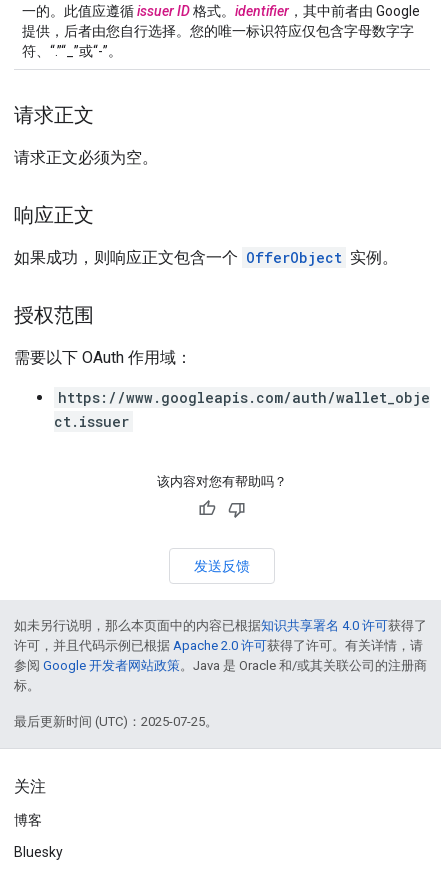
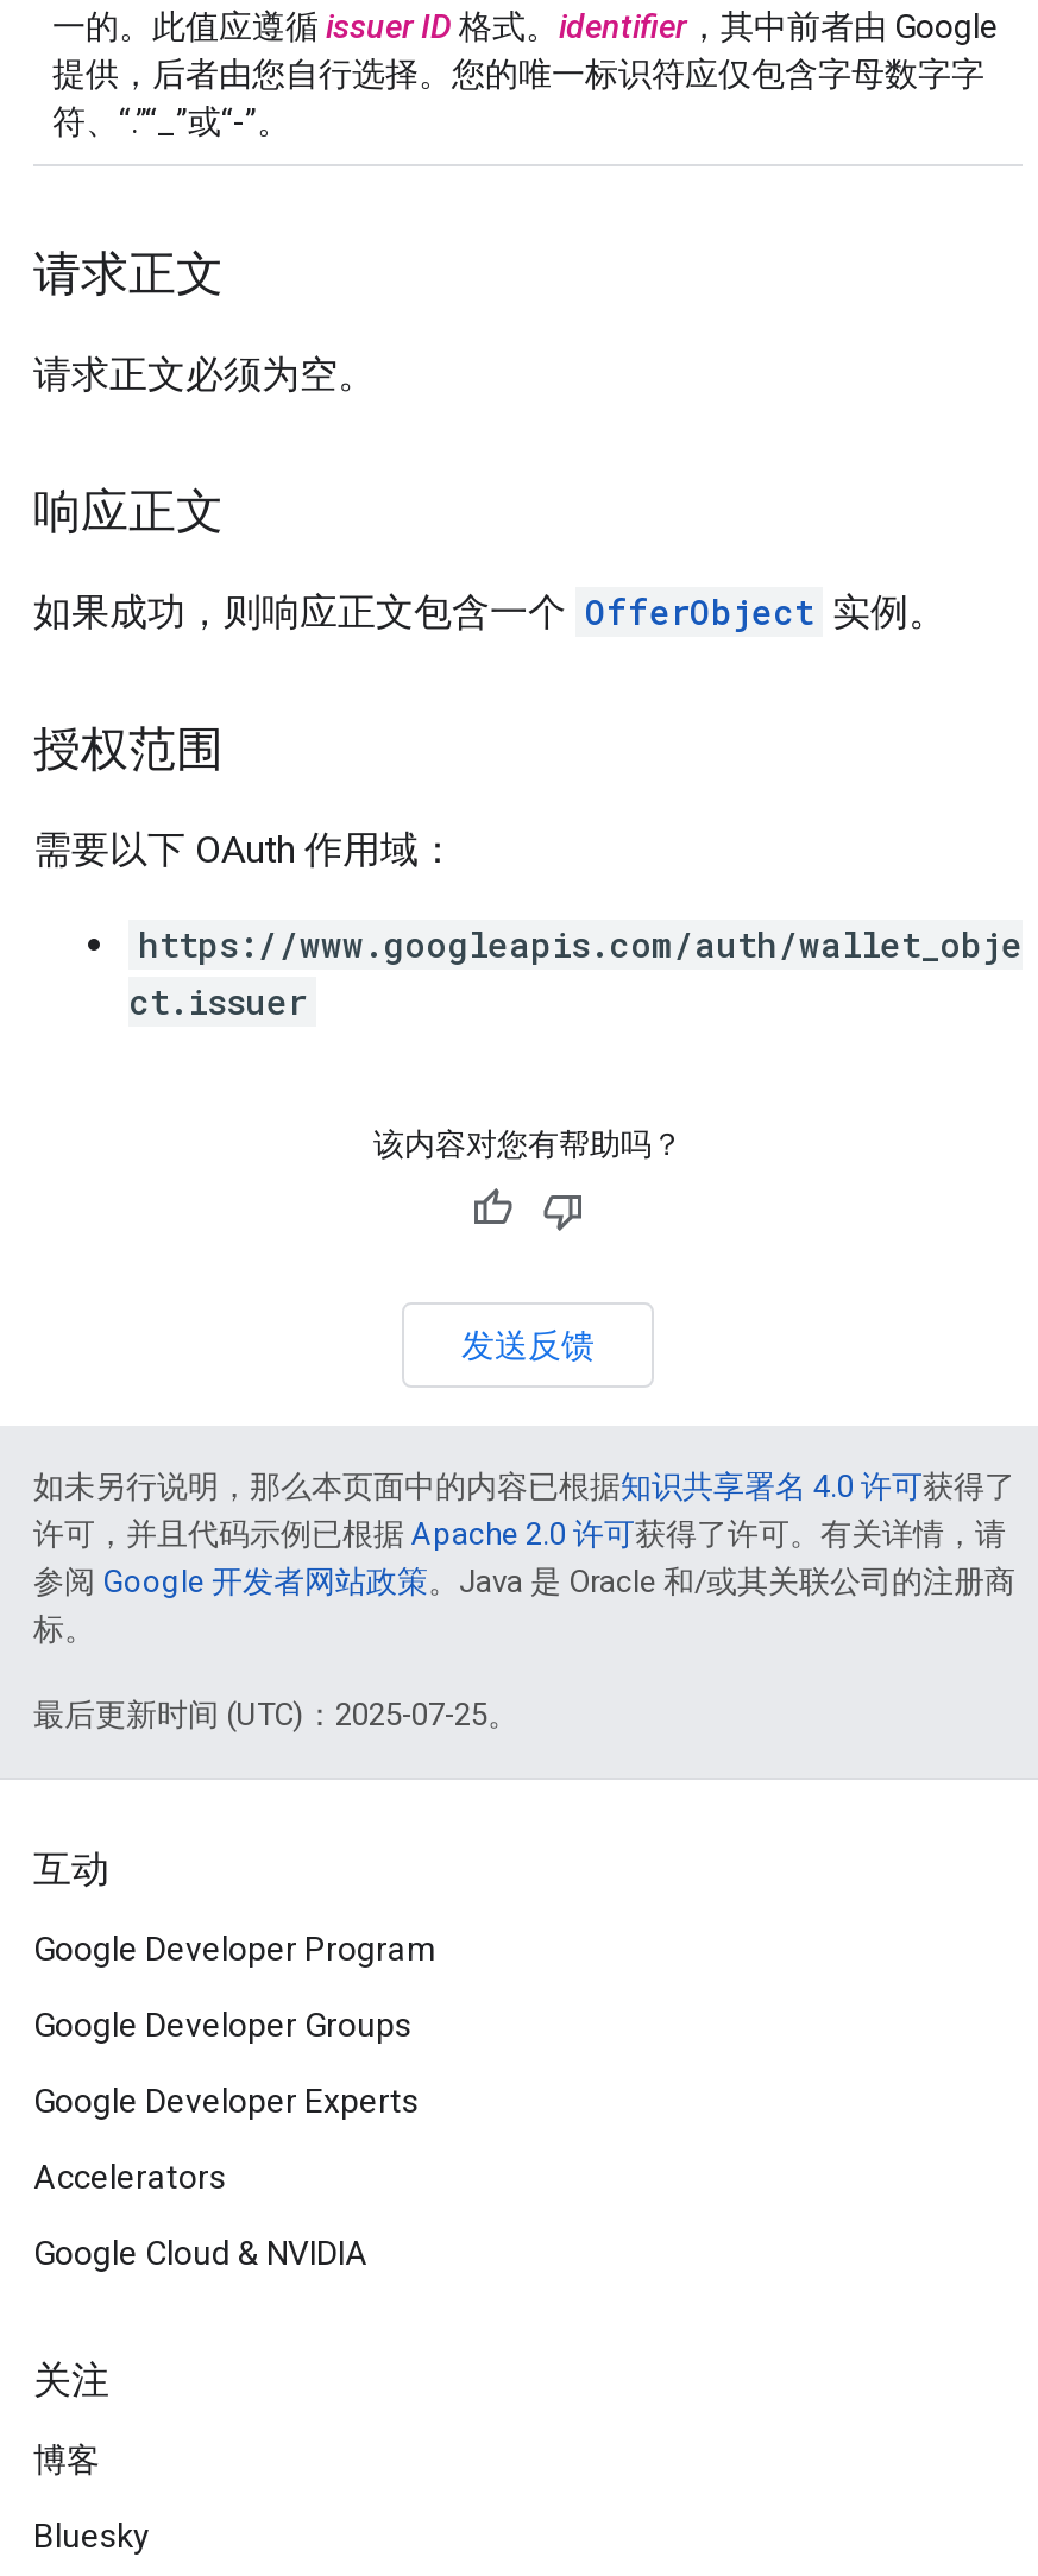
none -> [33,1846,438,2272] 互动 | Google Developer Program | Google Developer Groups | Google Developer Experts | Accelerators | Google Cloud & NVIDIA

